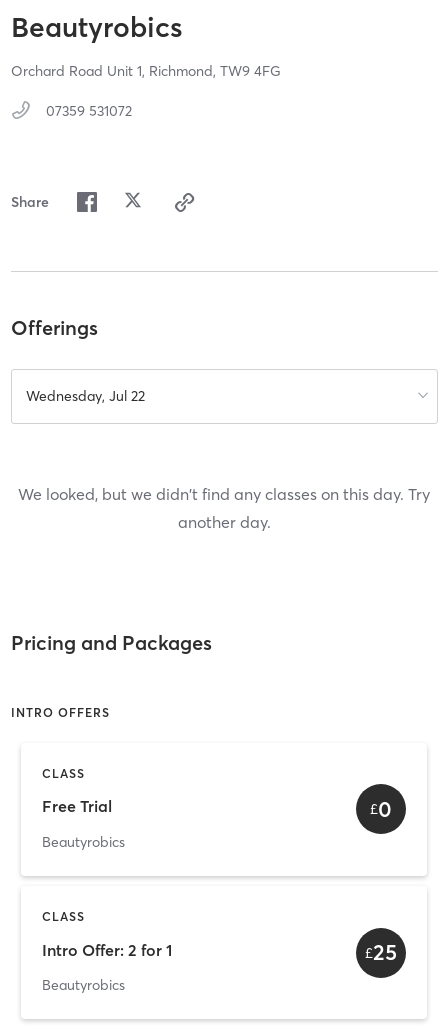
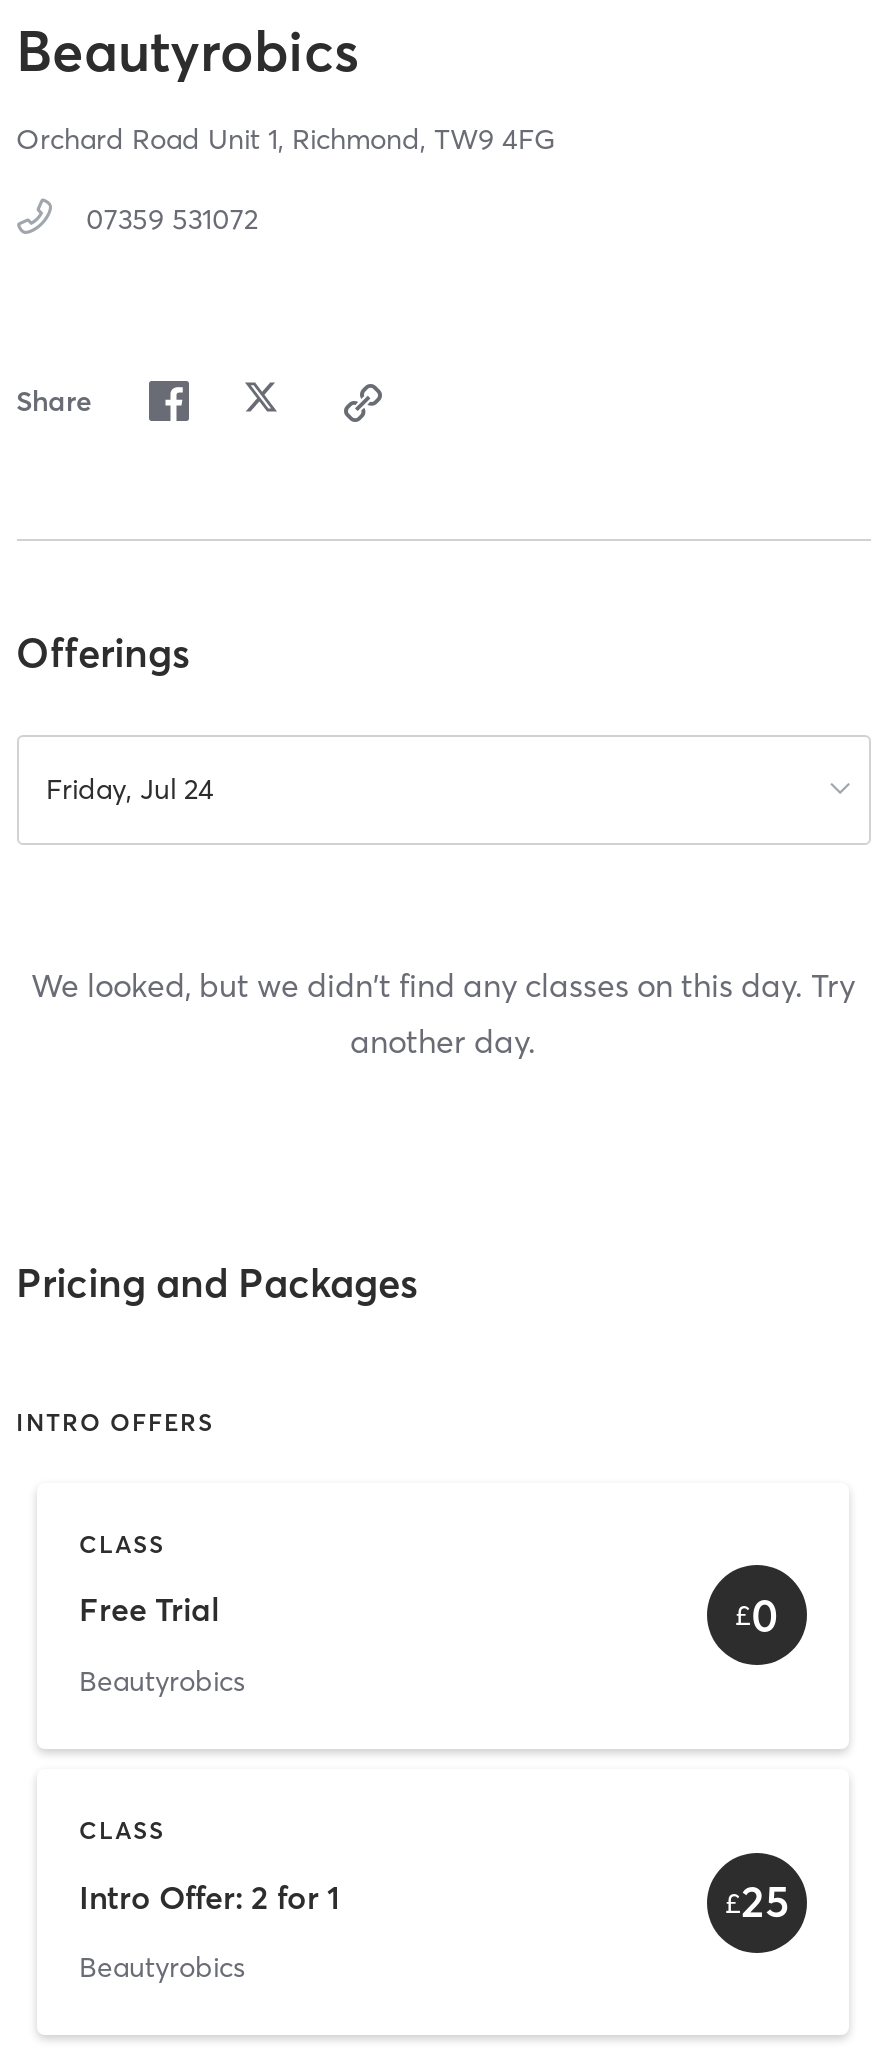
[25,387,144,405] Wednesday, Jul 22 -> [46,771,214,807] Friday, Jul 24

